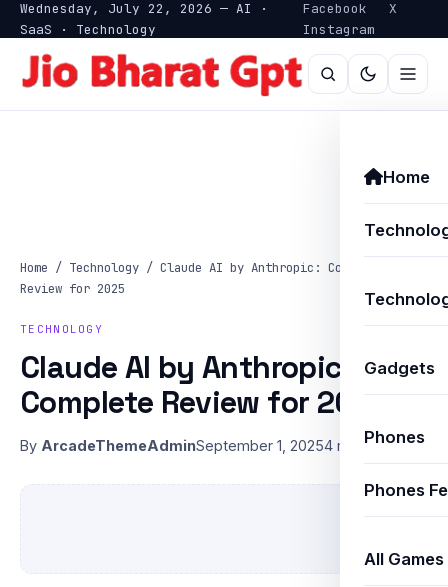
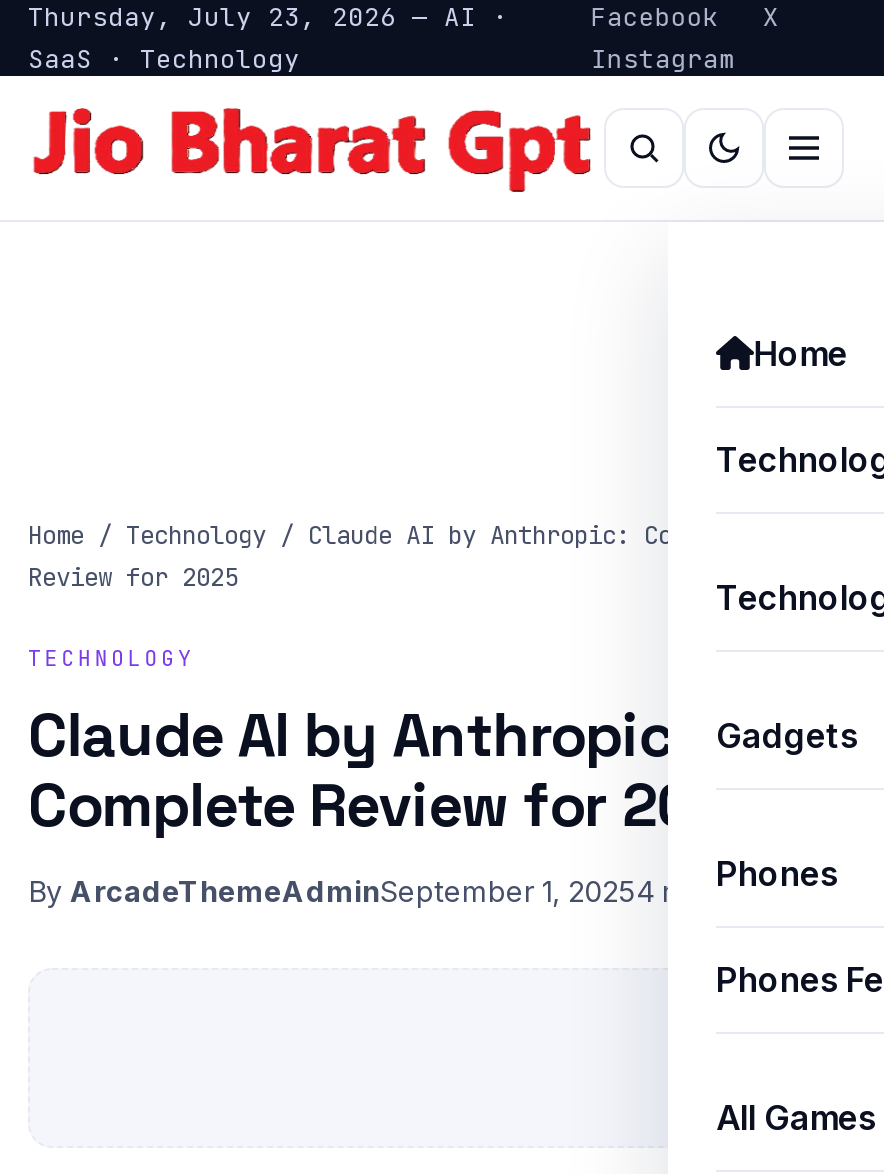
[20,0,268,17] Wednesday, July 22, 2026 — AI · -> [28,0,508,34] Thursday, July 23, 2026 — AI ·

